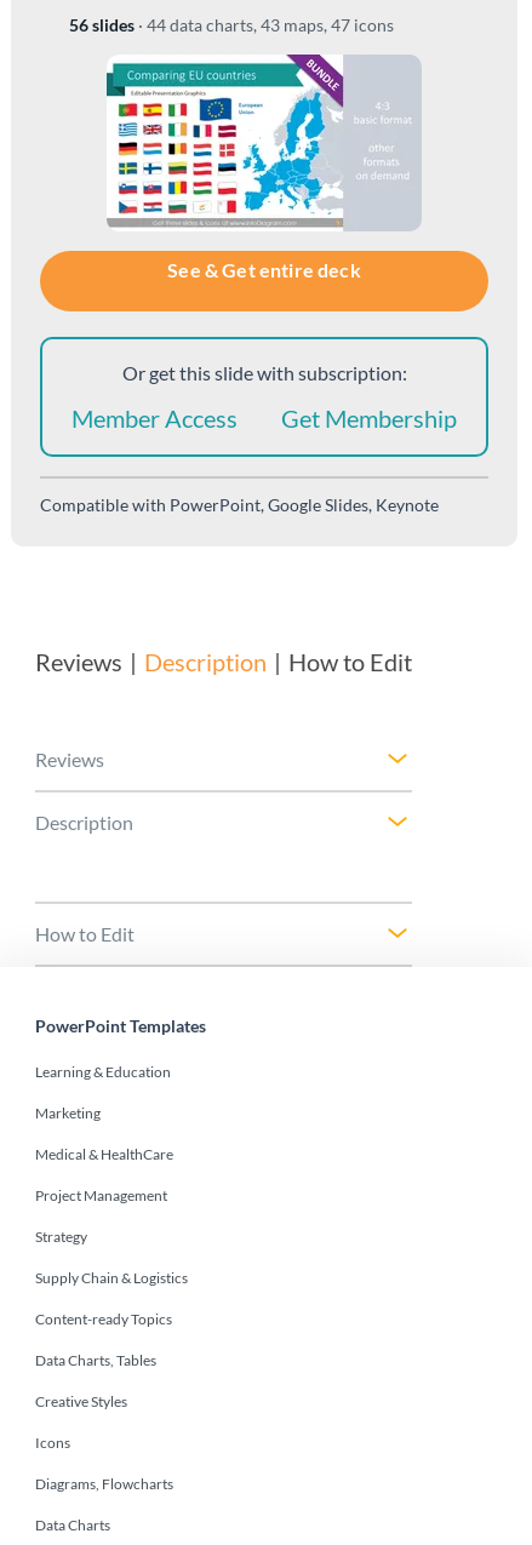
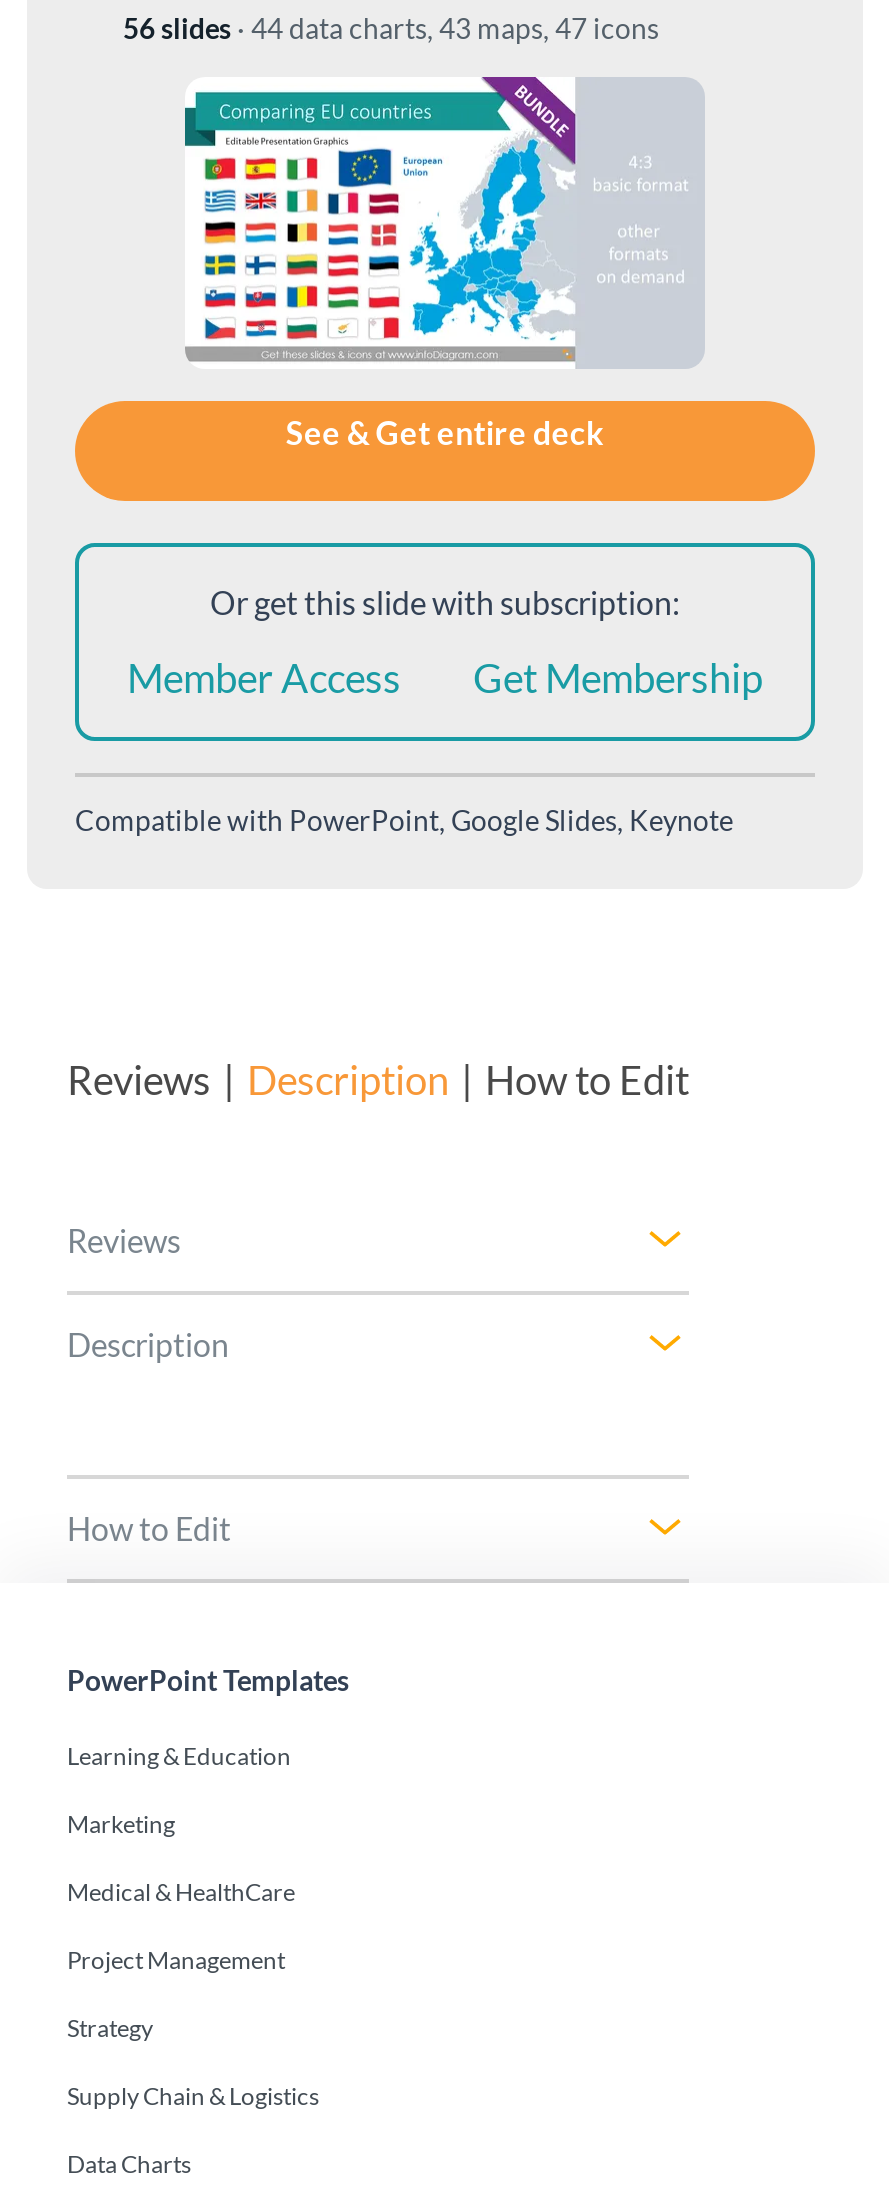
[35,1309,173,1492] Content-ready Topics | Data Charts, Tables | Creative Styles | Icons | Diagrams, Flowcharts -> none

